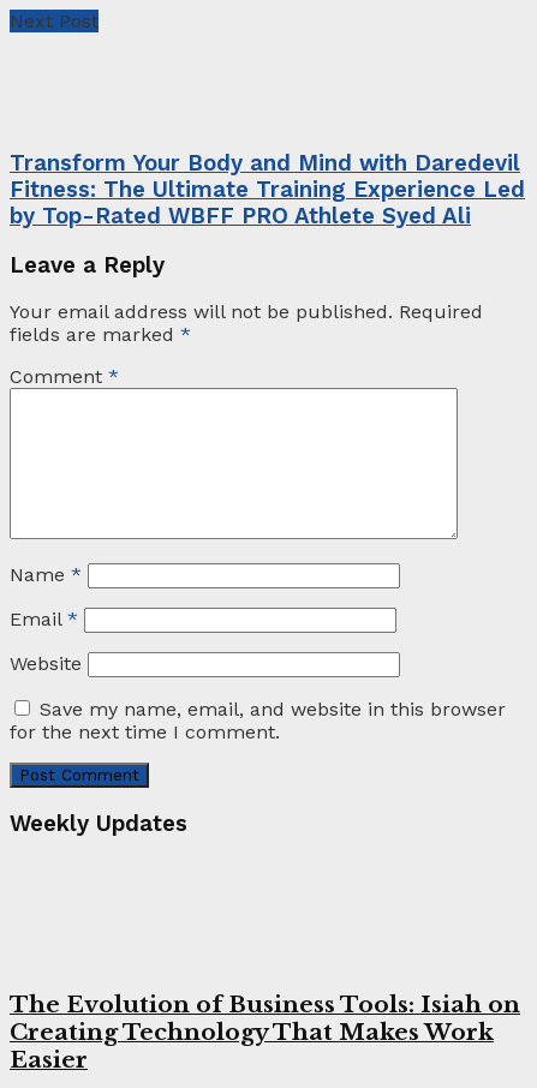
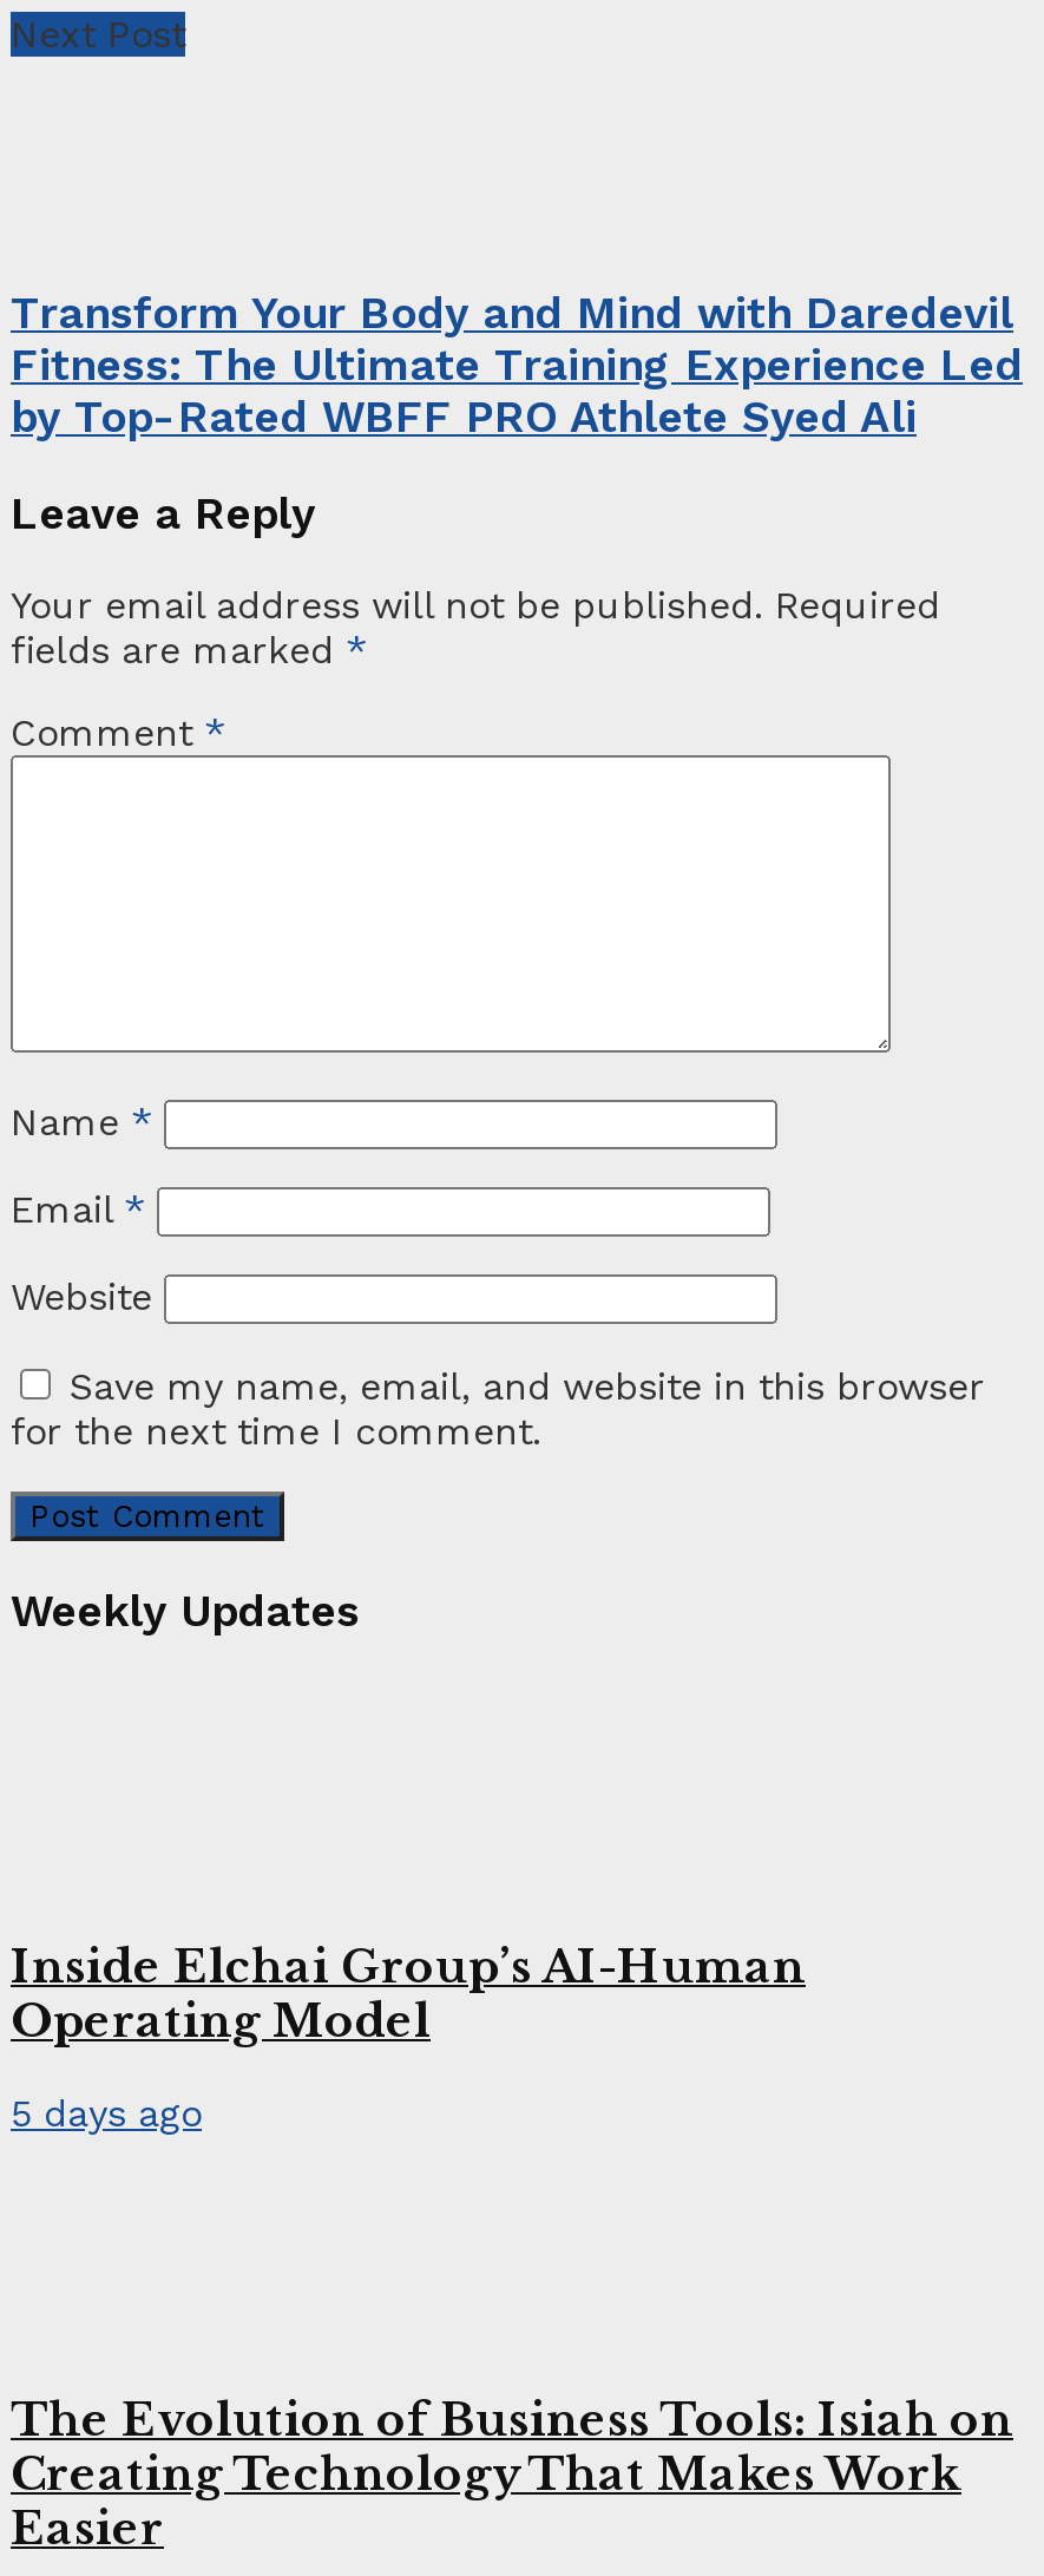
none -> [11,1939,806,2137] Inside Elchai Group’s AI-Human | Operating Model | 5 days ago

